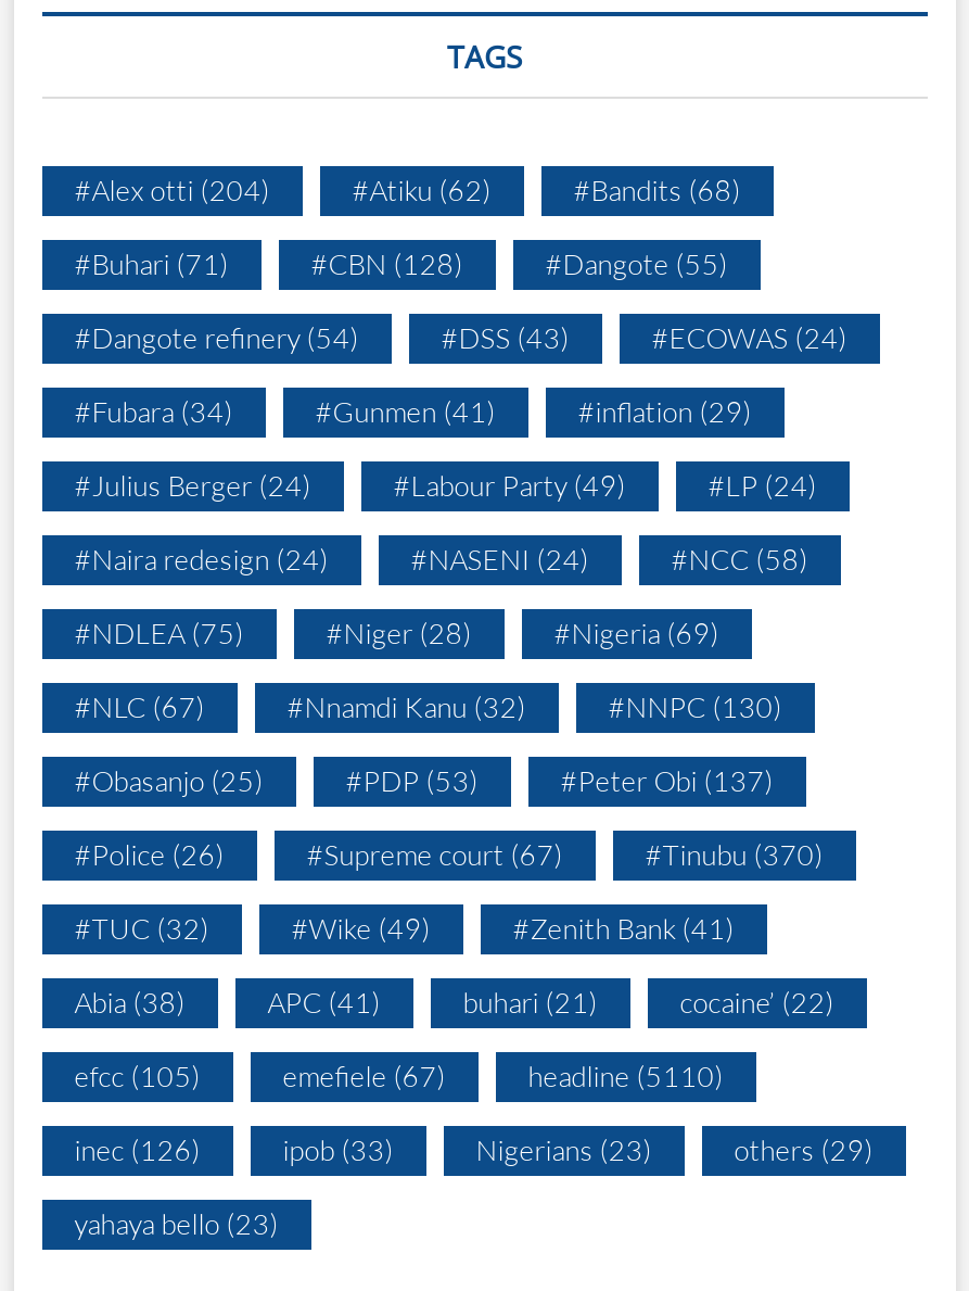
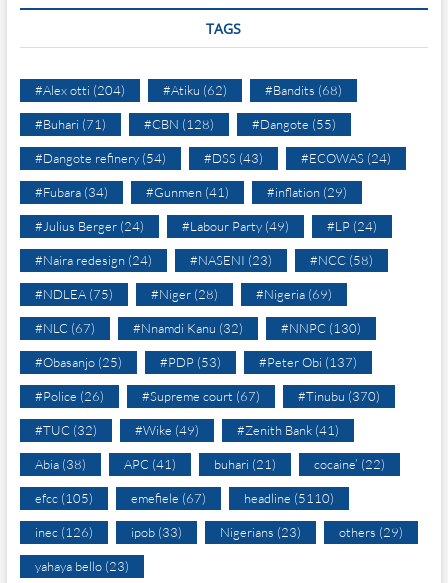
[411,542,589,577] #NASENI (24) -> [190,252,272,268] #NASENI (23)

